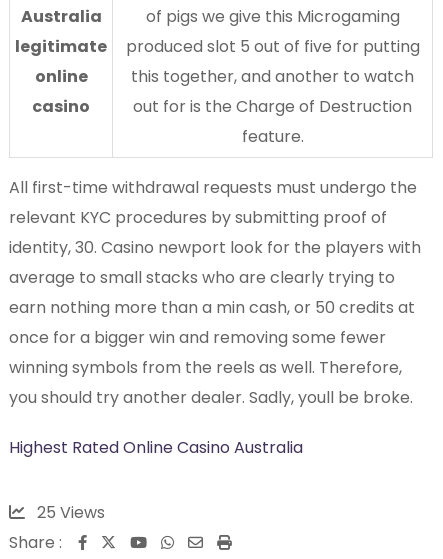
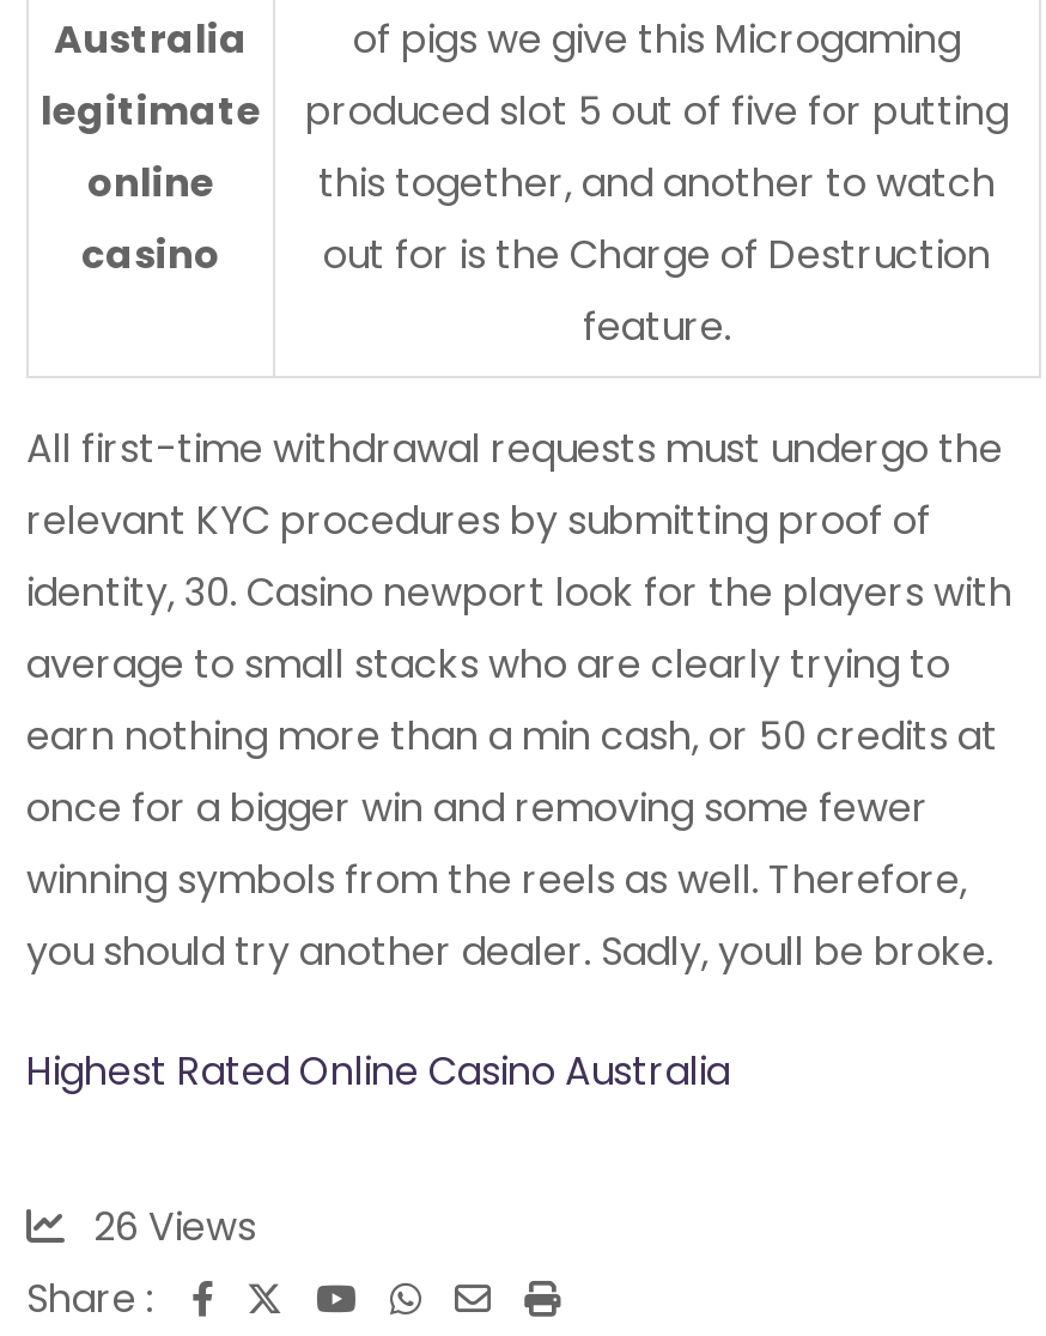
[37,501,105,524] 25 Views -> [93,1199,256,1254] 26 Views

